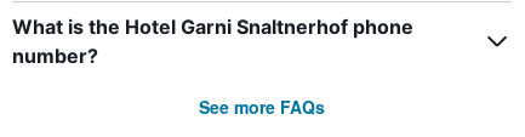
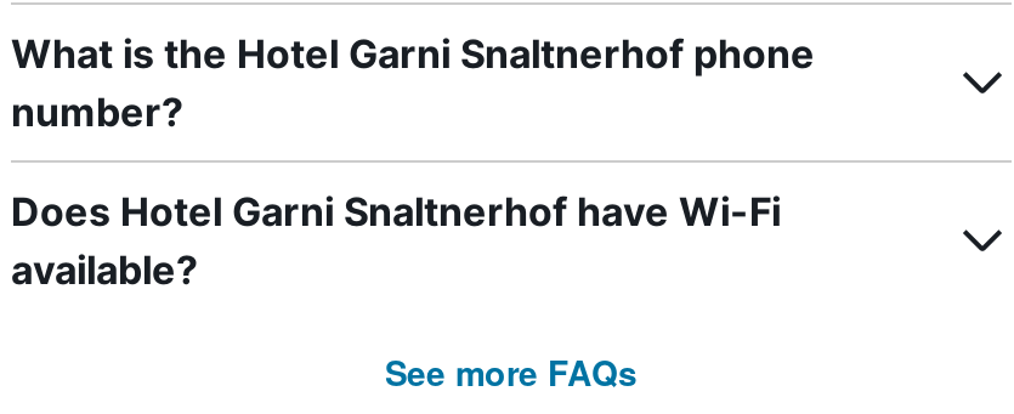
none -> [11,187,781,294] Does Hotel Garni Snaltnerhof have Wi-Fi | available?

